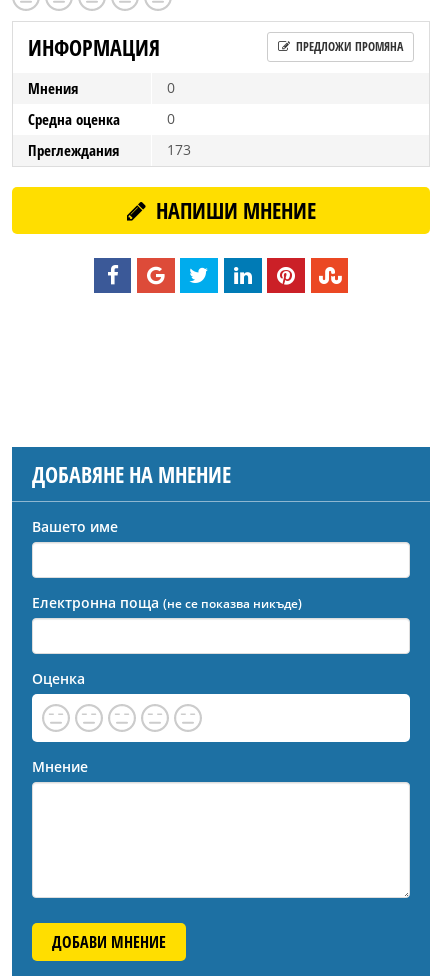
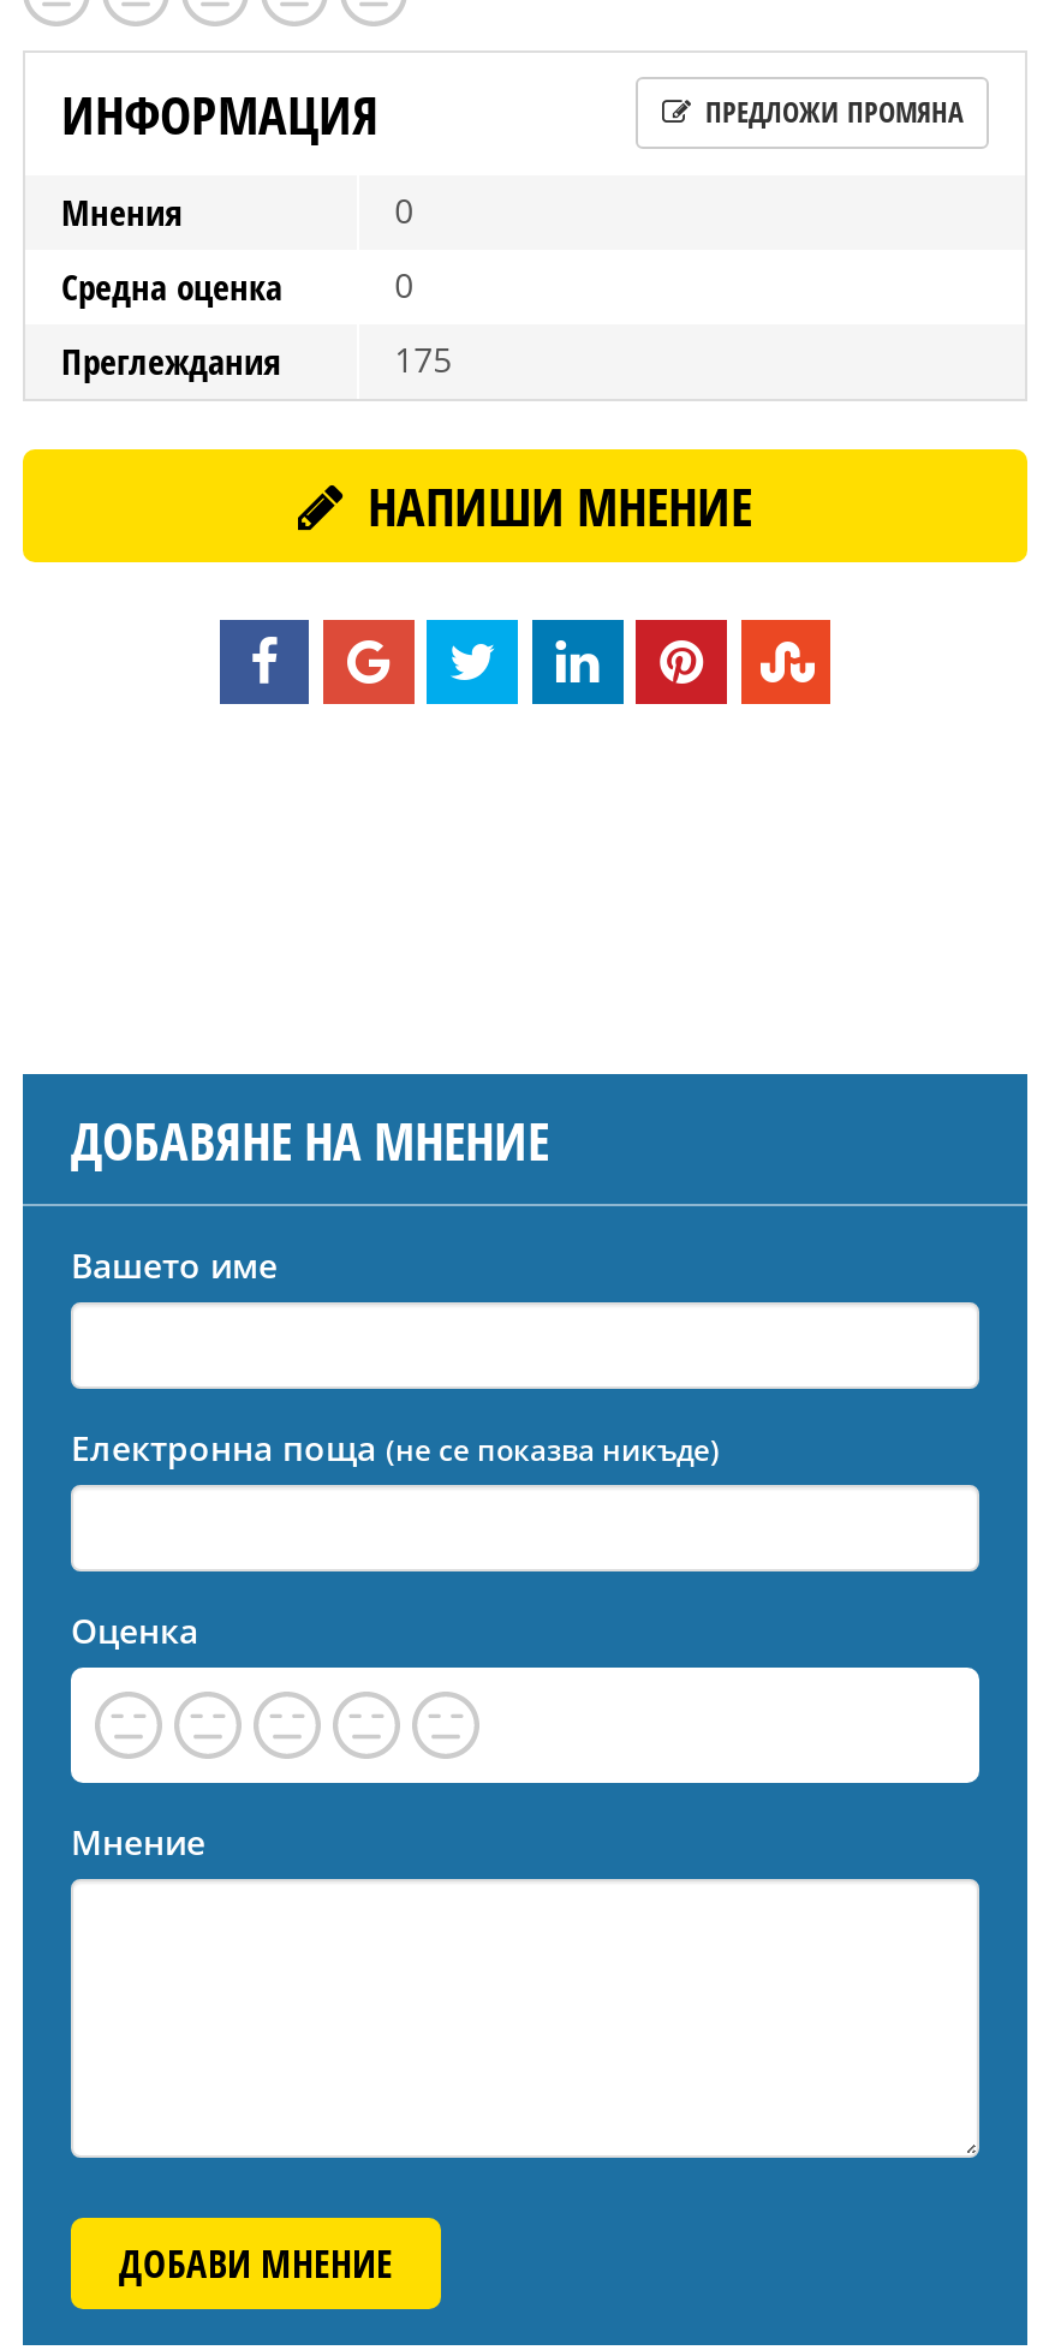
[167,140,191,159] 173 -> [395,336,452,382] 175

